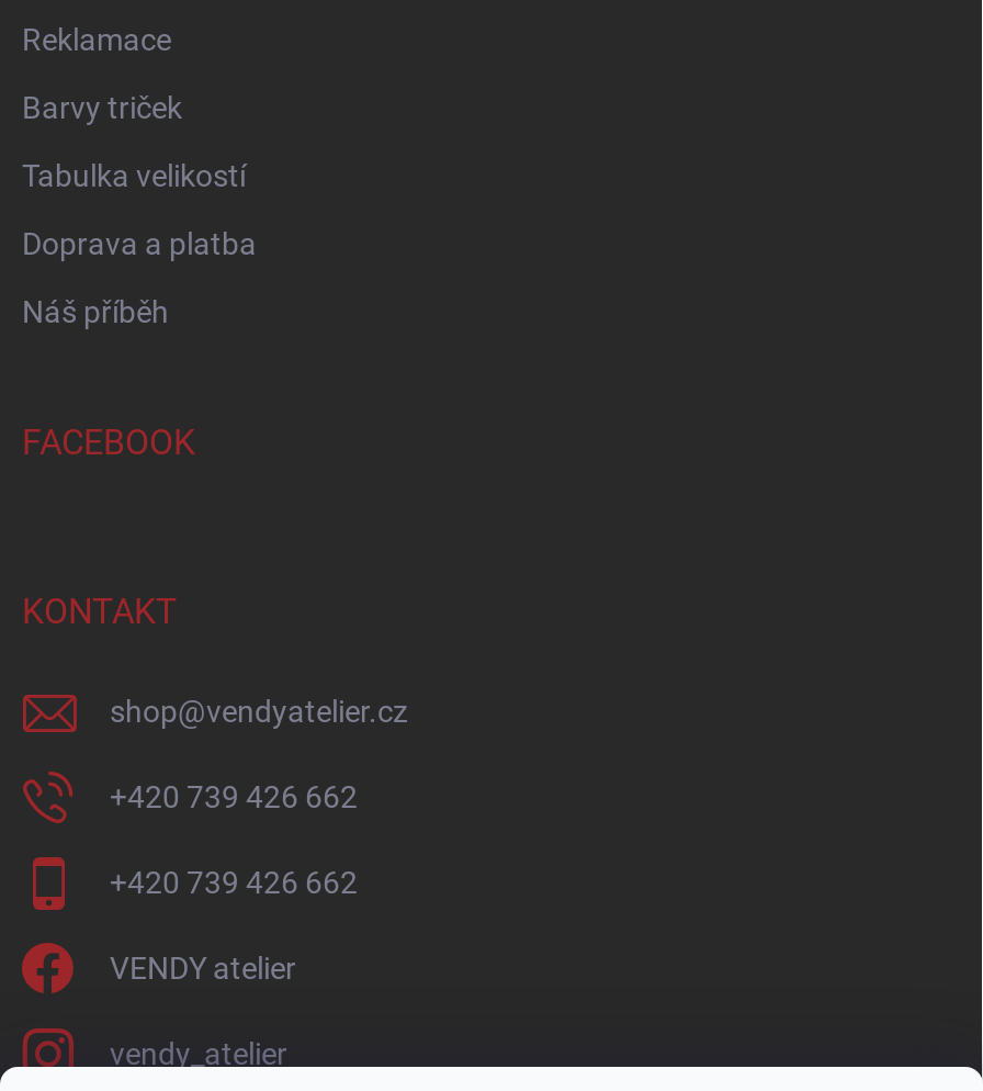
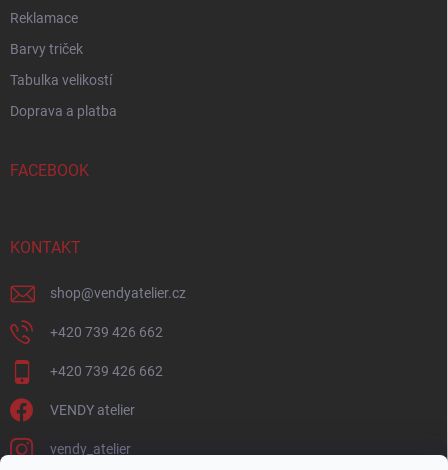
[22,295,169,330] Náš příběh -> none

